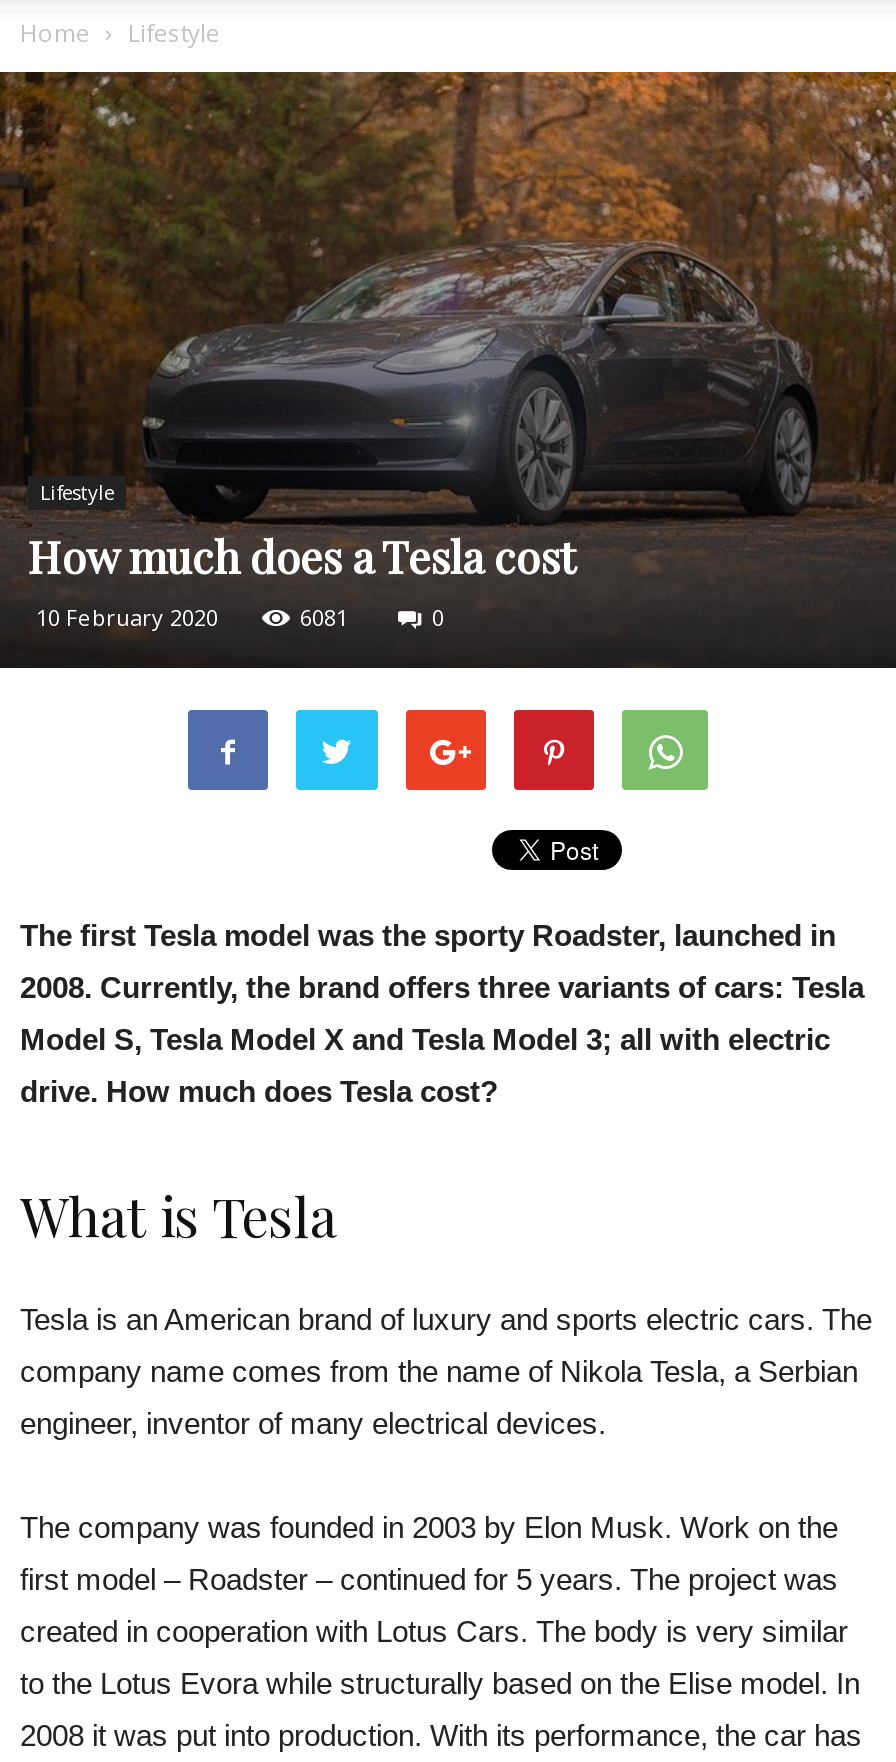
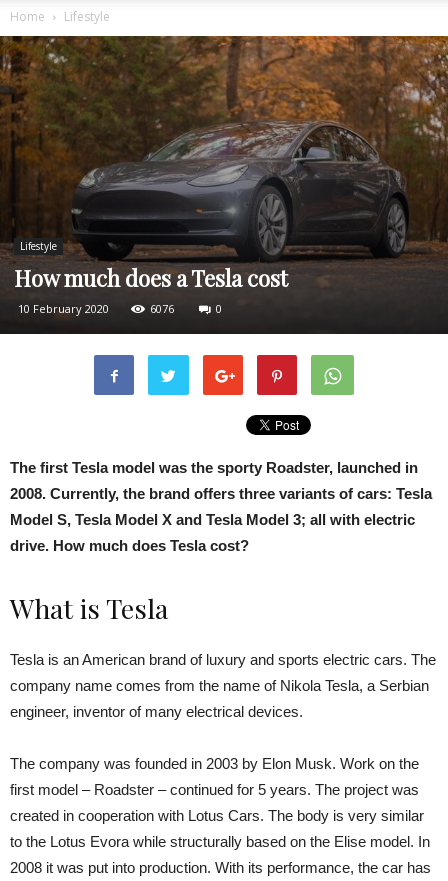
[300,602,348,632] 6081 -> [150,301,174,316] 6076

